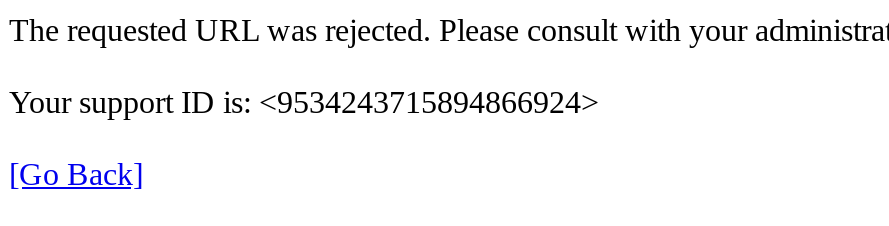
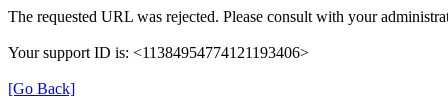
[9,85,599,119] Your support ID is: <9534243715894866924> -> [8,44,309,61] Your support ID is: <11384954774121193406>

